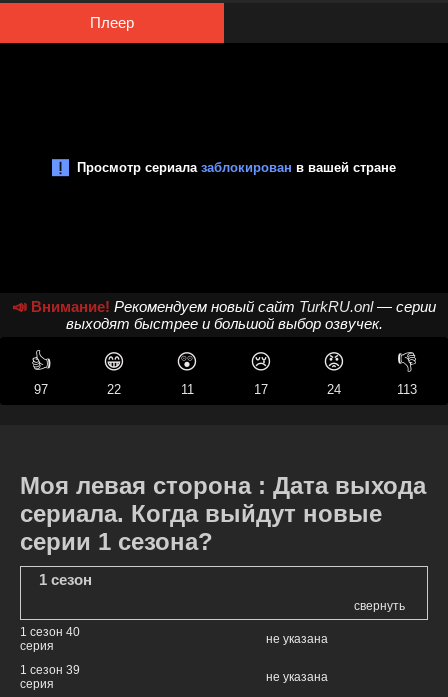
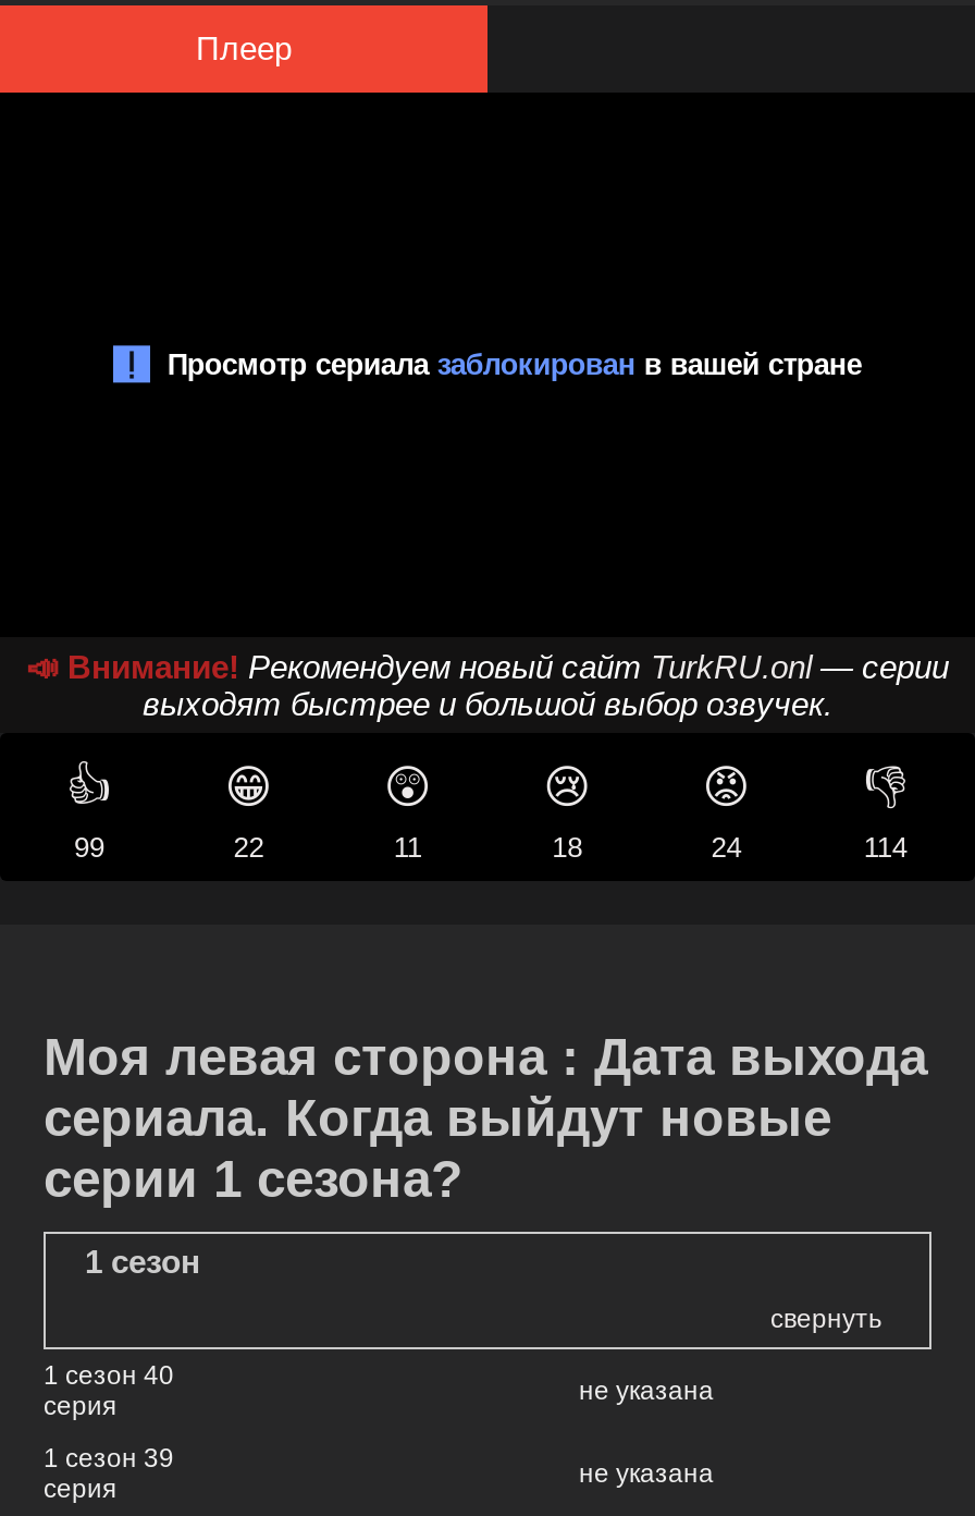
[34,382,48,397] 97 -> [74,831,104,864] 99
[254,382,268,397] 17 -> [552,831,582,864] 18
[397,382,417,397] 113 -> [864,831,907,864] 114

